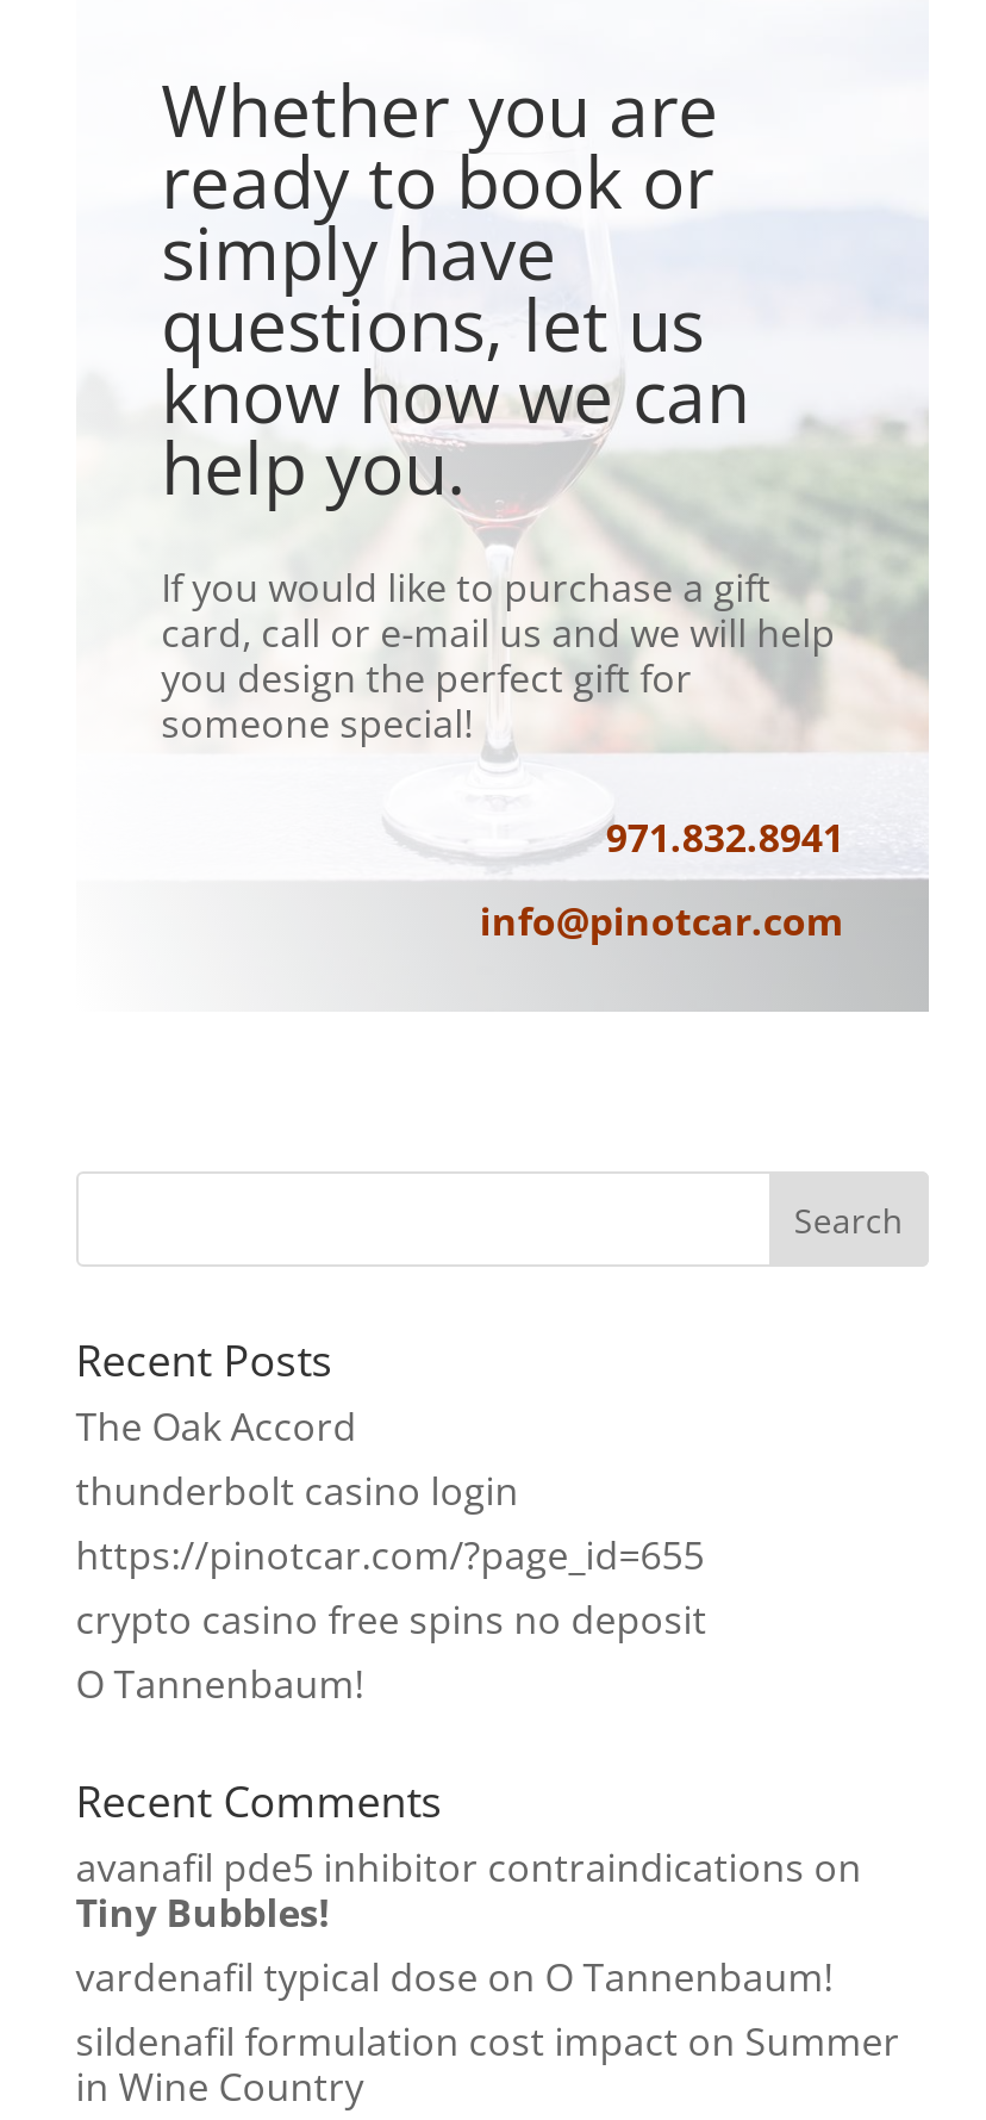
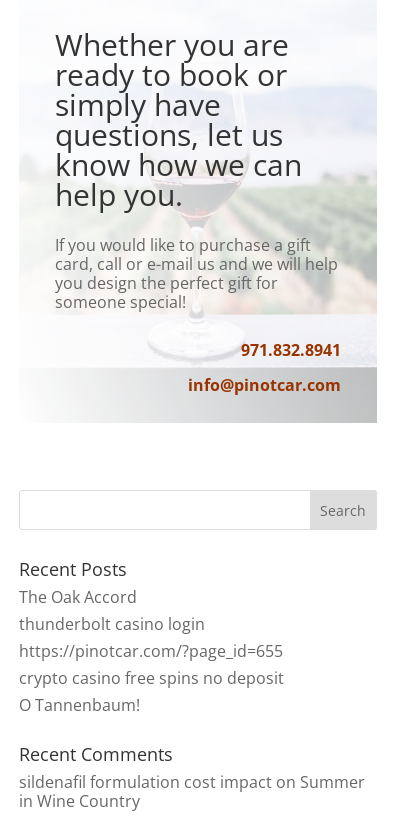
[76,1841,862,2003] avanafil pde5 inhibitor contraindications on | Tiny Bubbles! | vardenafil typical dose on O Tannenbaum! -> none

